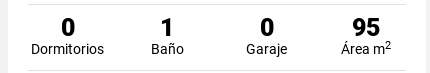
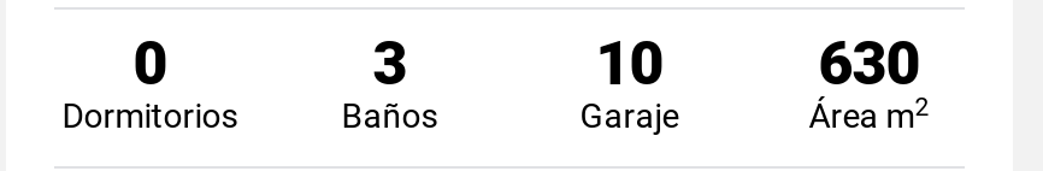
[151,13,184,57] 1 | Baño -> [341,28,438,134] 3 | Baños
[260,13,274,42] 0 -> [596,28,663,98] 10
[352,13,380,42] 95 -> [818,28,919,98] 630

